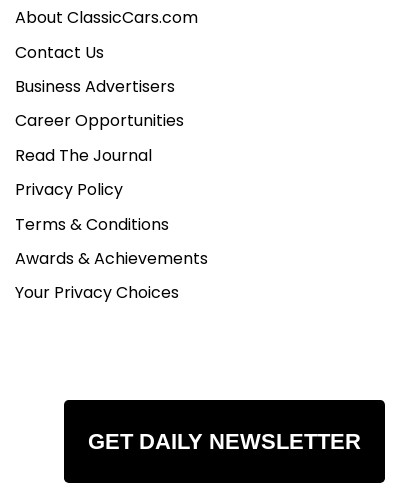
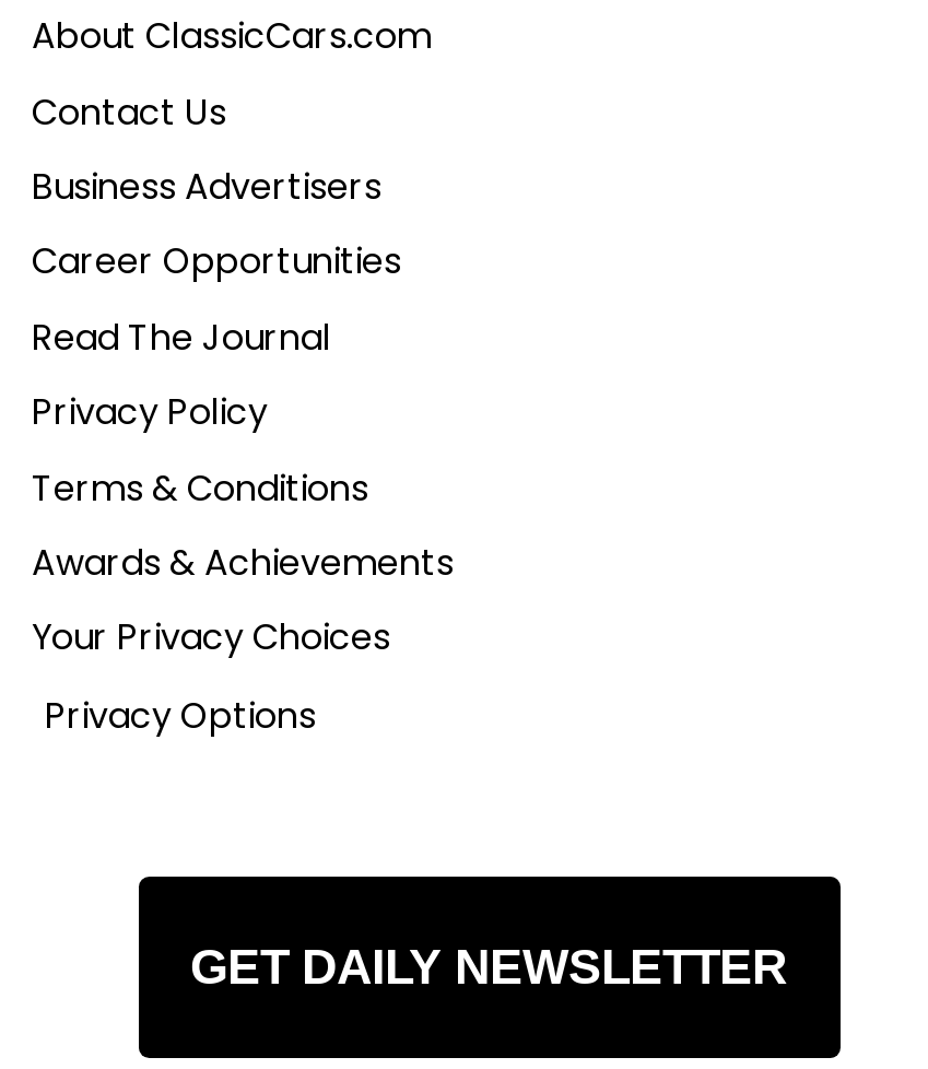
none -> [45,690,316,740] Privacy Options

